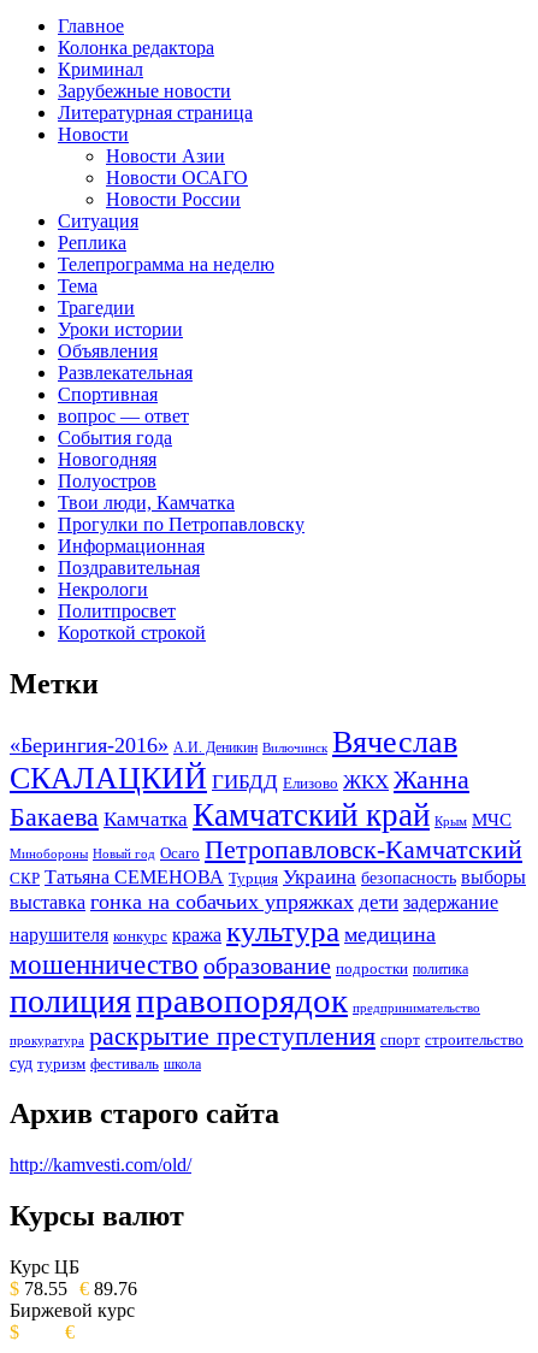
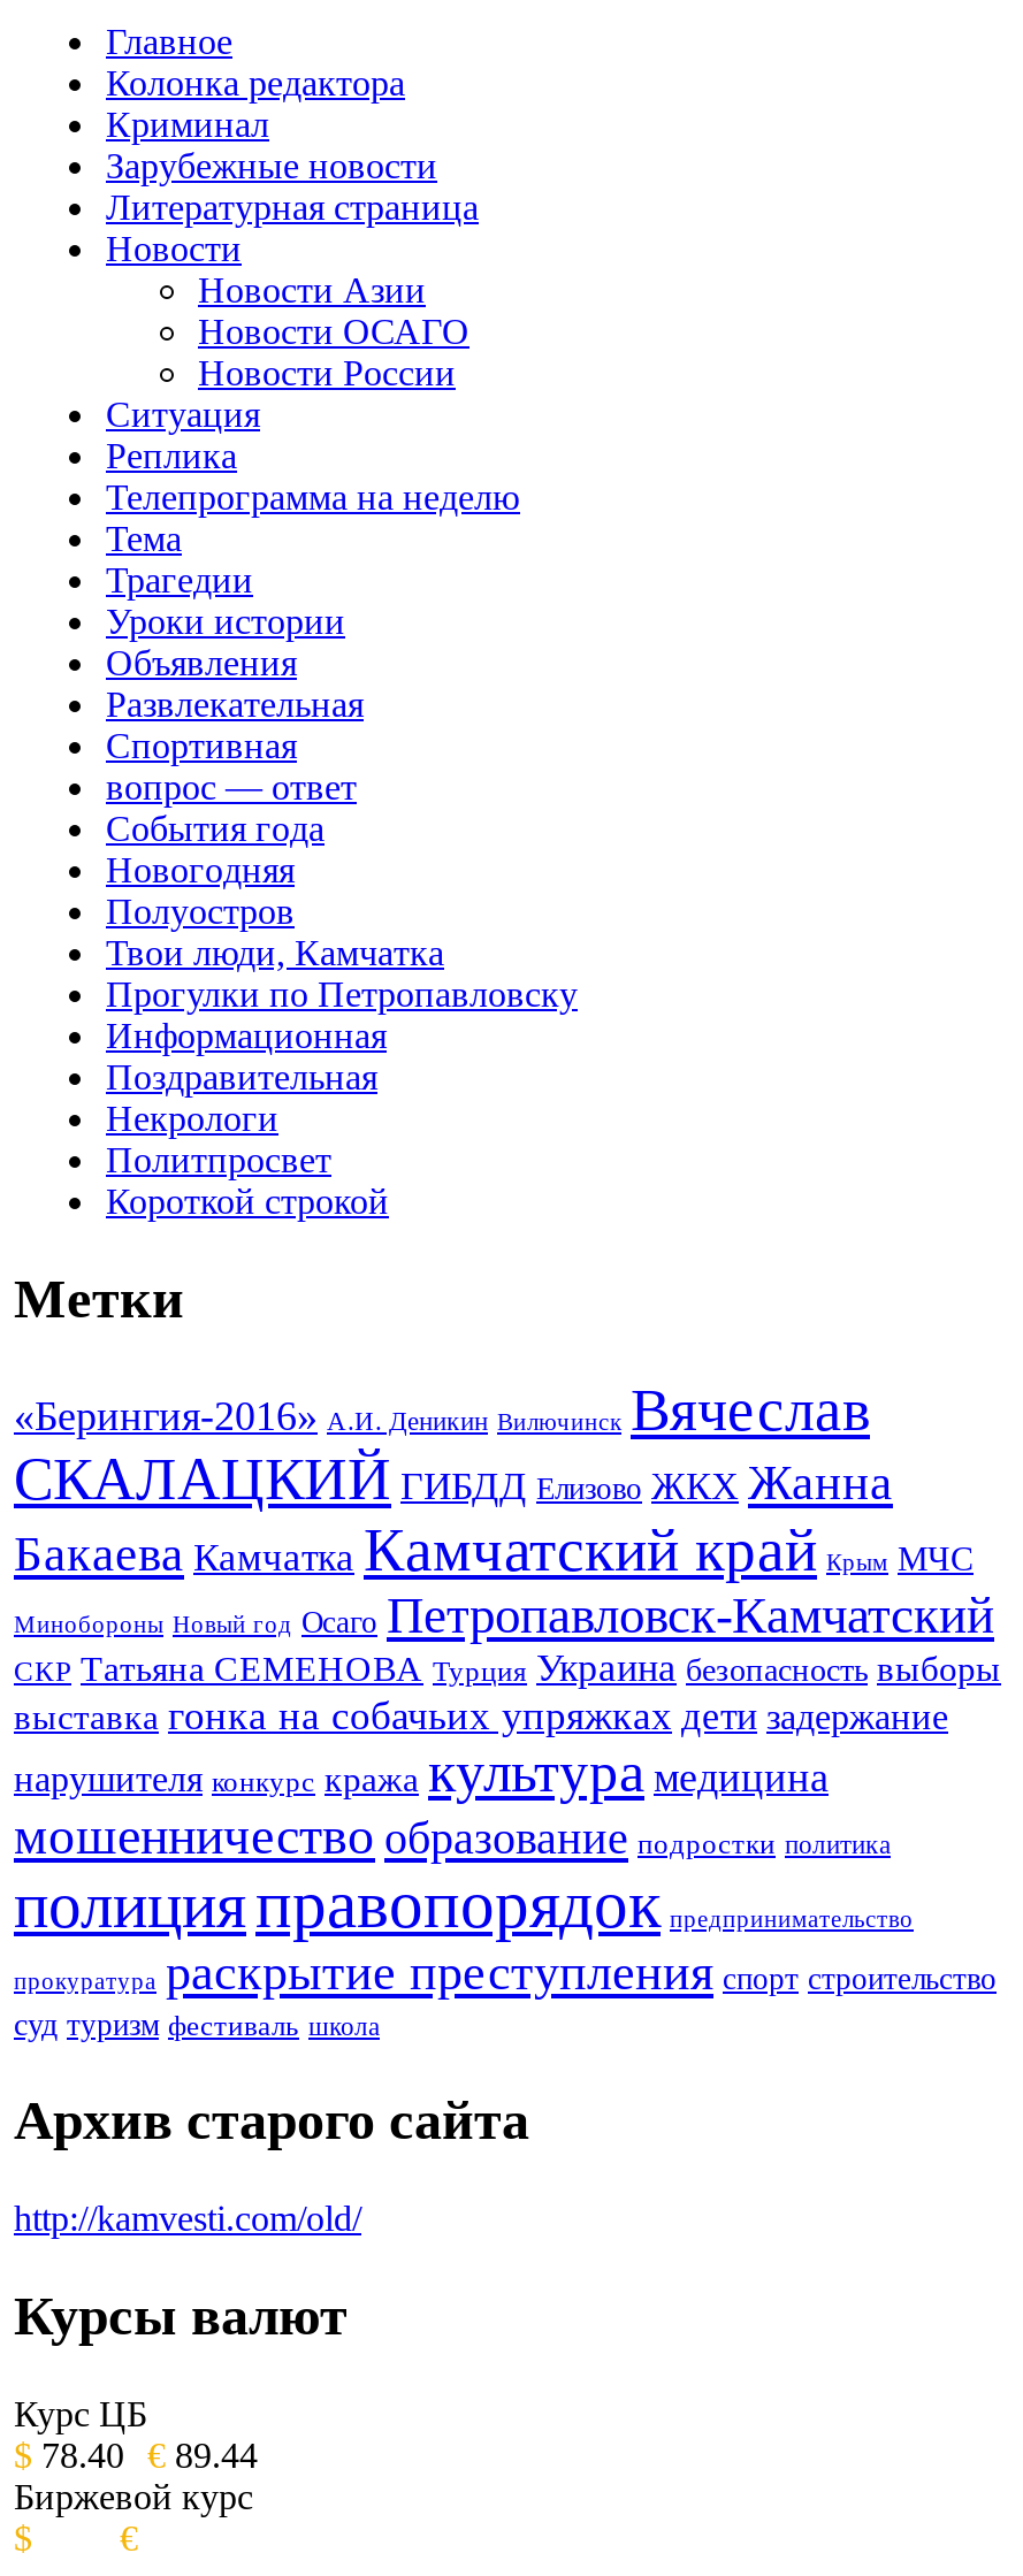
[10,1278,137,1298] $ 78.55 € 89.76 -> [14,2434,258,2474] $ 78.40 € 89.44

